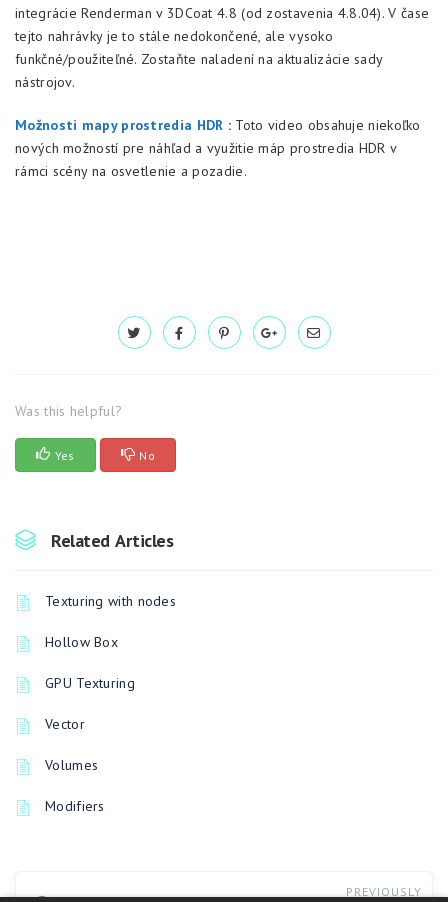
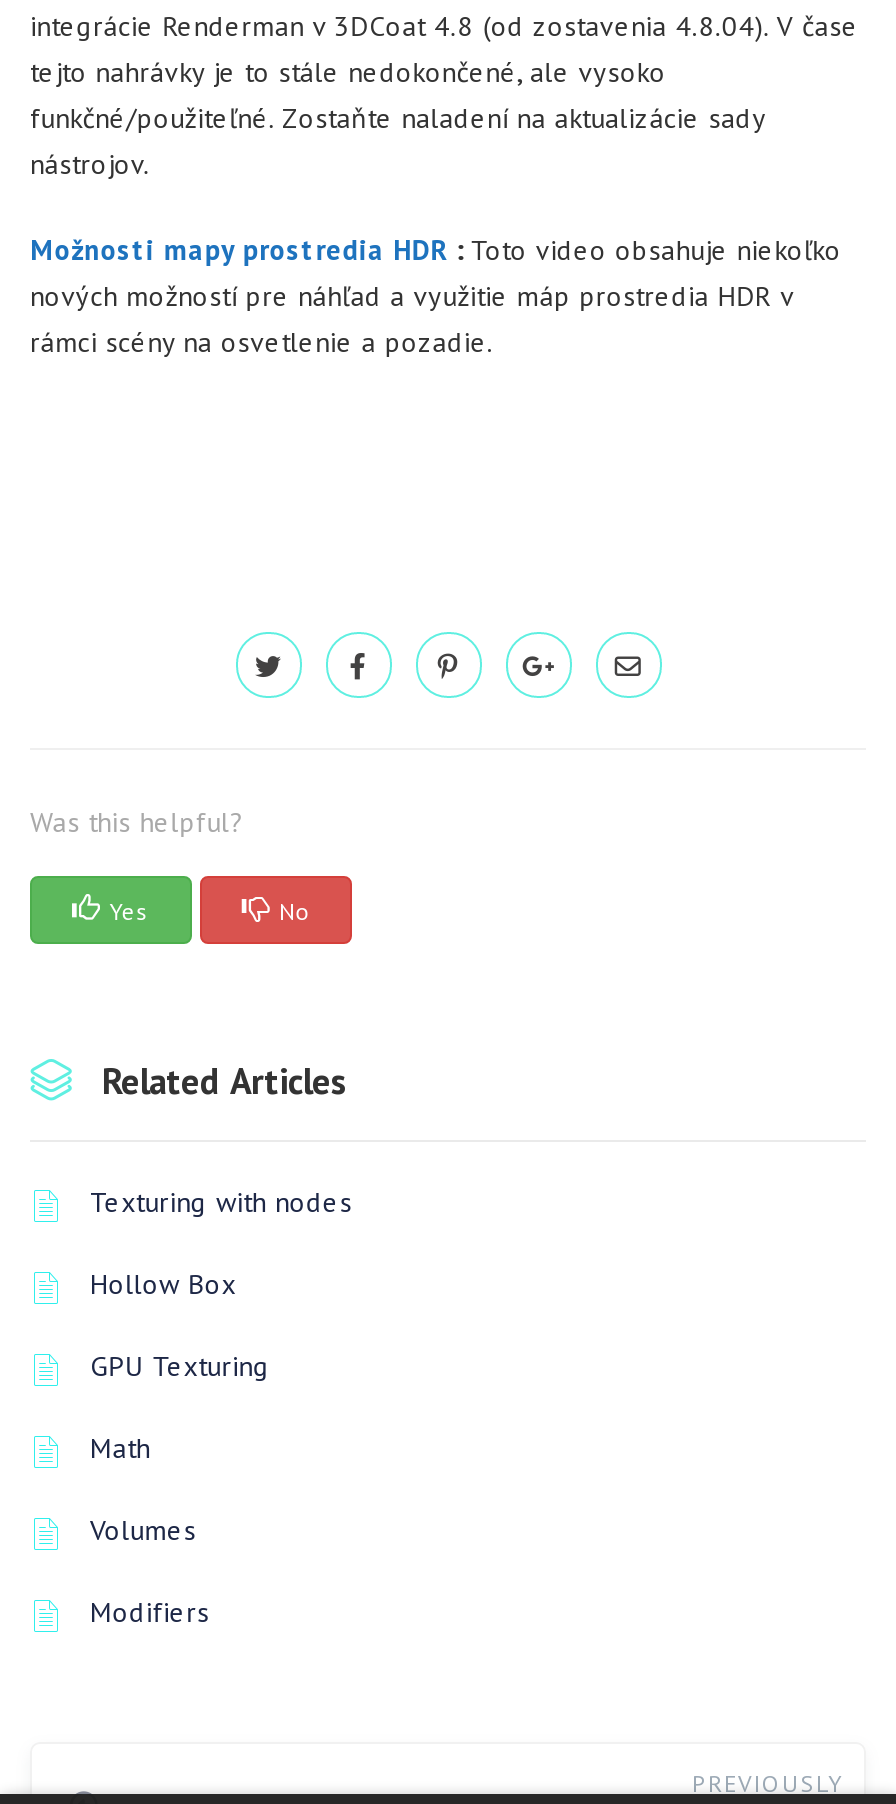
[45,715,85,733] Vector -> [90,1429,150,1465] Math

